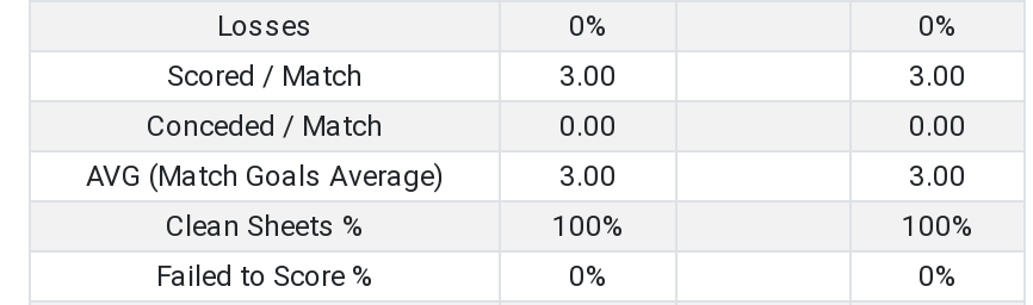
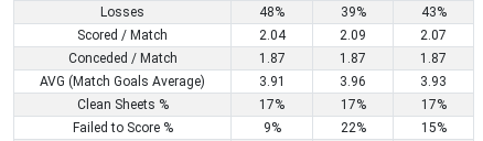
[569,10,957,43] 0% | 0% -> [259,4,446,20] 48% | 39% | 43%
[559,60,966,93] 3.00 | 3.00 -> [259,28,447,43] 2.04 | 2.09 | 2.07
[559,110,966,143] 0.00 | 0.00 -> [259,51,447,66] 1.87 | 1.87 | 1.87
[559,160,966,193] 3.00 | 3.00 -> [259,74,447,89] 3.91 | 3.96 | 3.93
[552,210,973,243] 100% | 100% -> [259,97,446,112] 17% | 17% | 17%
[569,260,957,293] 0% | 0% -> [263,120,446,135] 9% | 22% | 15%

